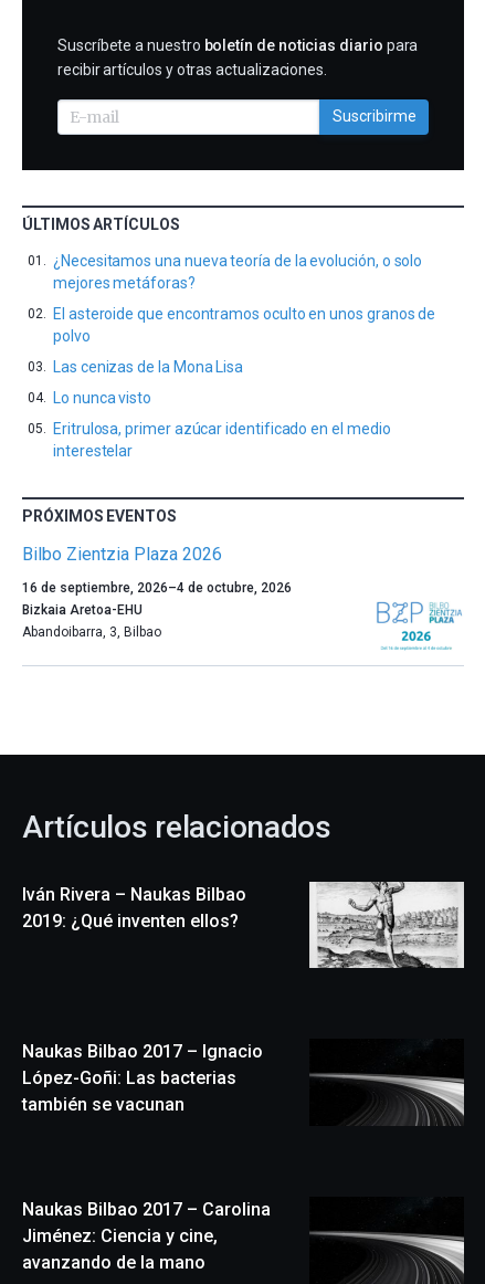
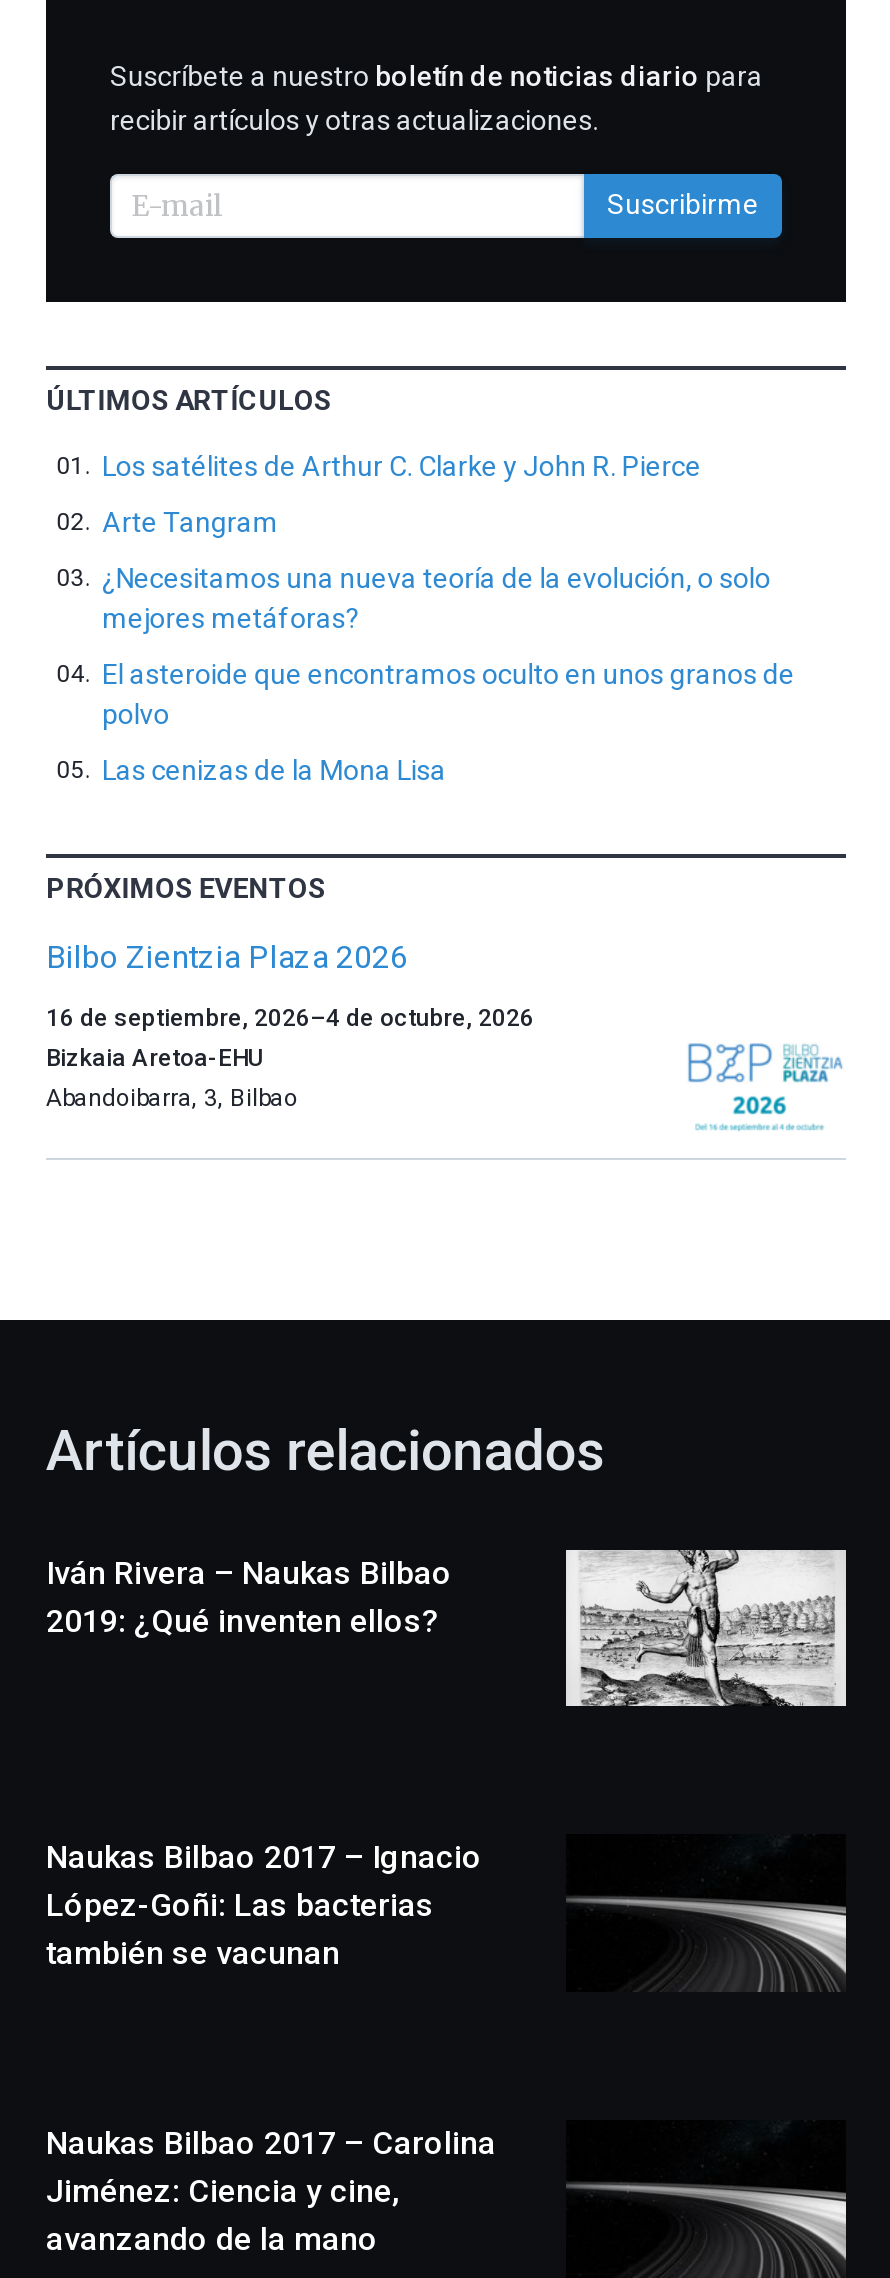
none -> [102,449,701,537] Los satélites de Arthur C. Clarke y John R. Pierce | Arte Tangram
moved [53,252,436,375] -> [102,561,795,785]: ¿Necesitamos una nueva teoría de la evolución, o solo | mejores metáforas? | El asteroide que encontramos oculto en unos granos de | polvo | Las cenizas de la Mona Lisa
[53,389,391,459] Lo nunca visto | Eritrulosa, primer azúcar identificado en el medio | interestelar -> none

